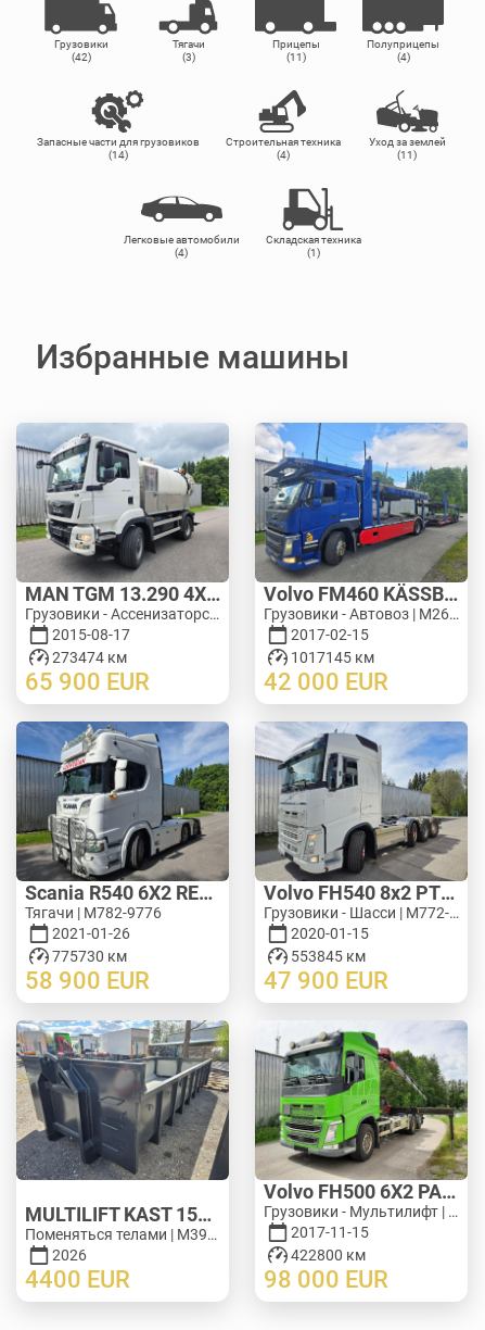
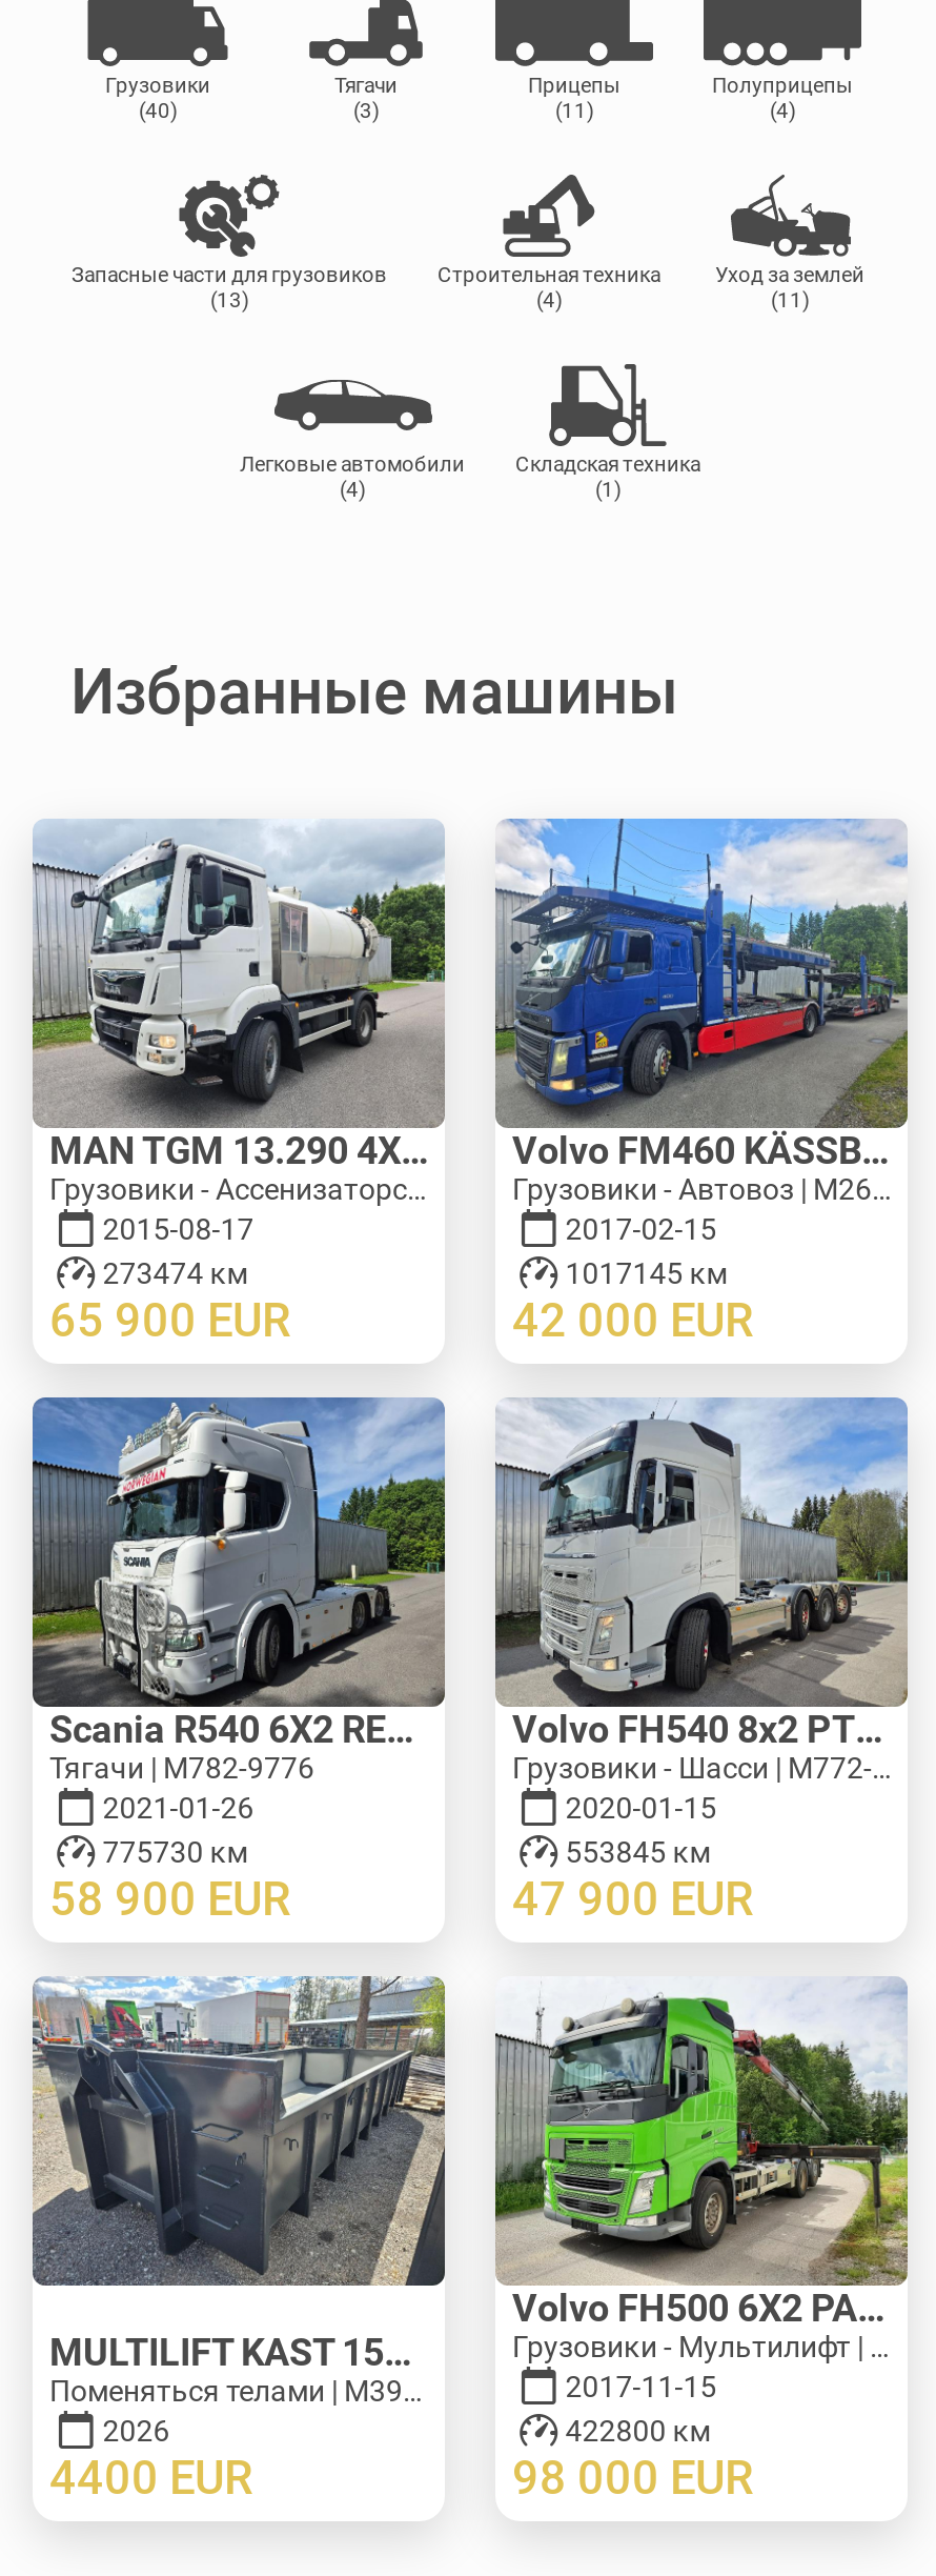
[71,51,91,63] (42) -> [139,99,177,122] (40)
[108,149,127,161] (14) -> [210,288,248,311] (13)

